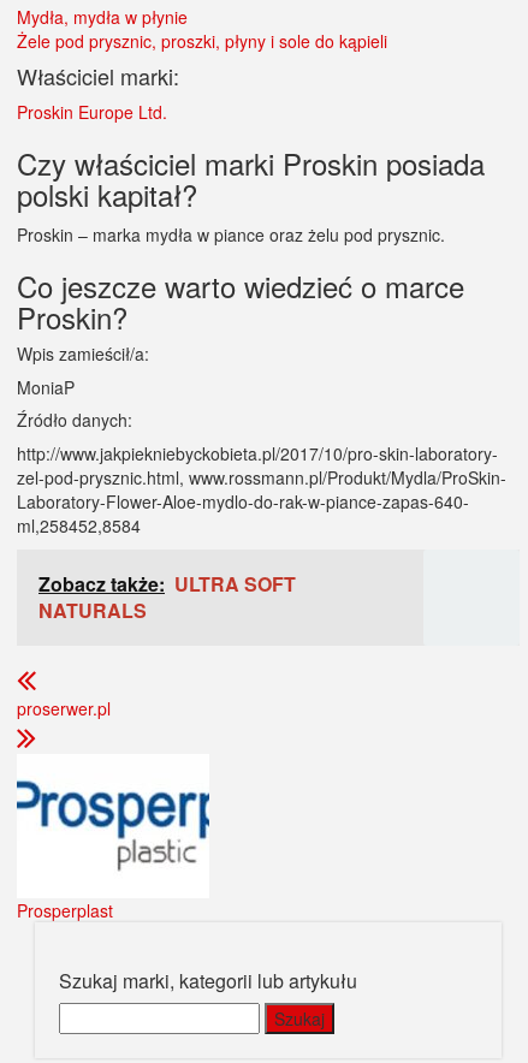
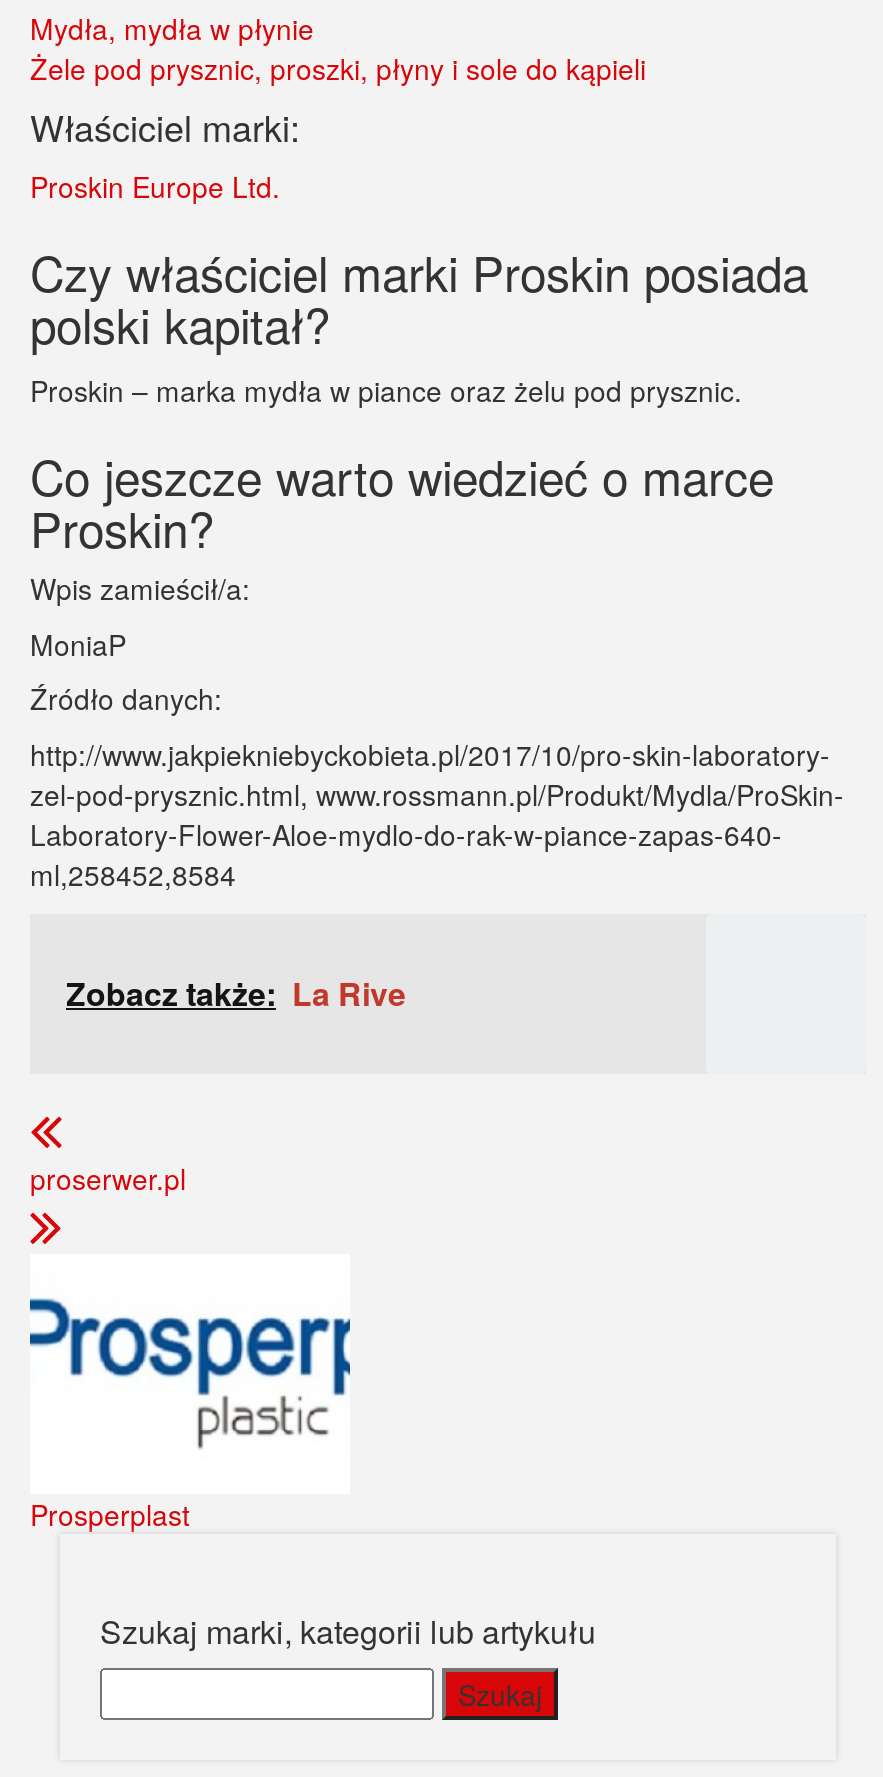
[38,570,296,624] Zobacz także: ULTRA SOFT | NATURALS -> [66,970,406,1016] Zobacz także: La Rive

